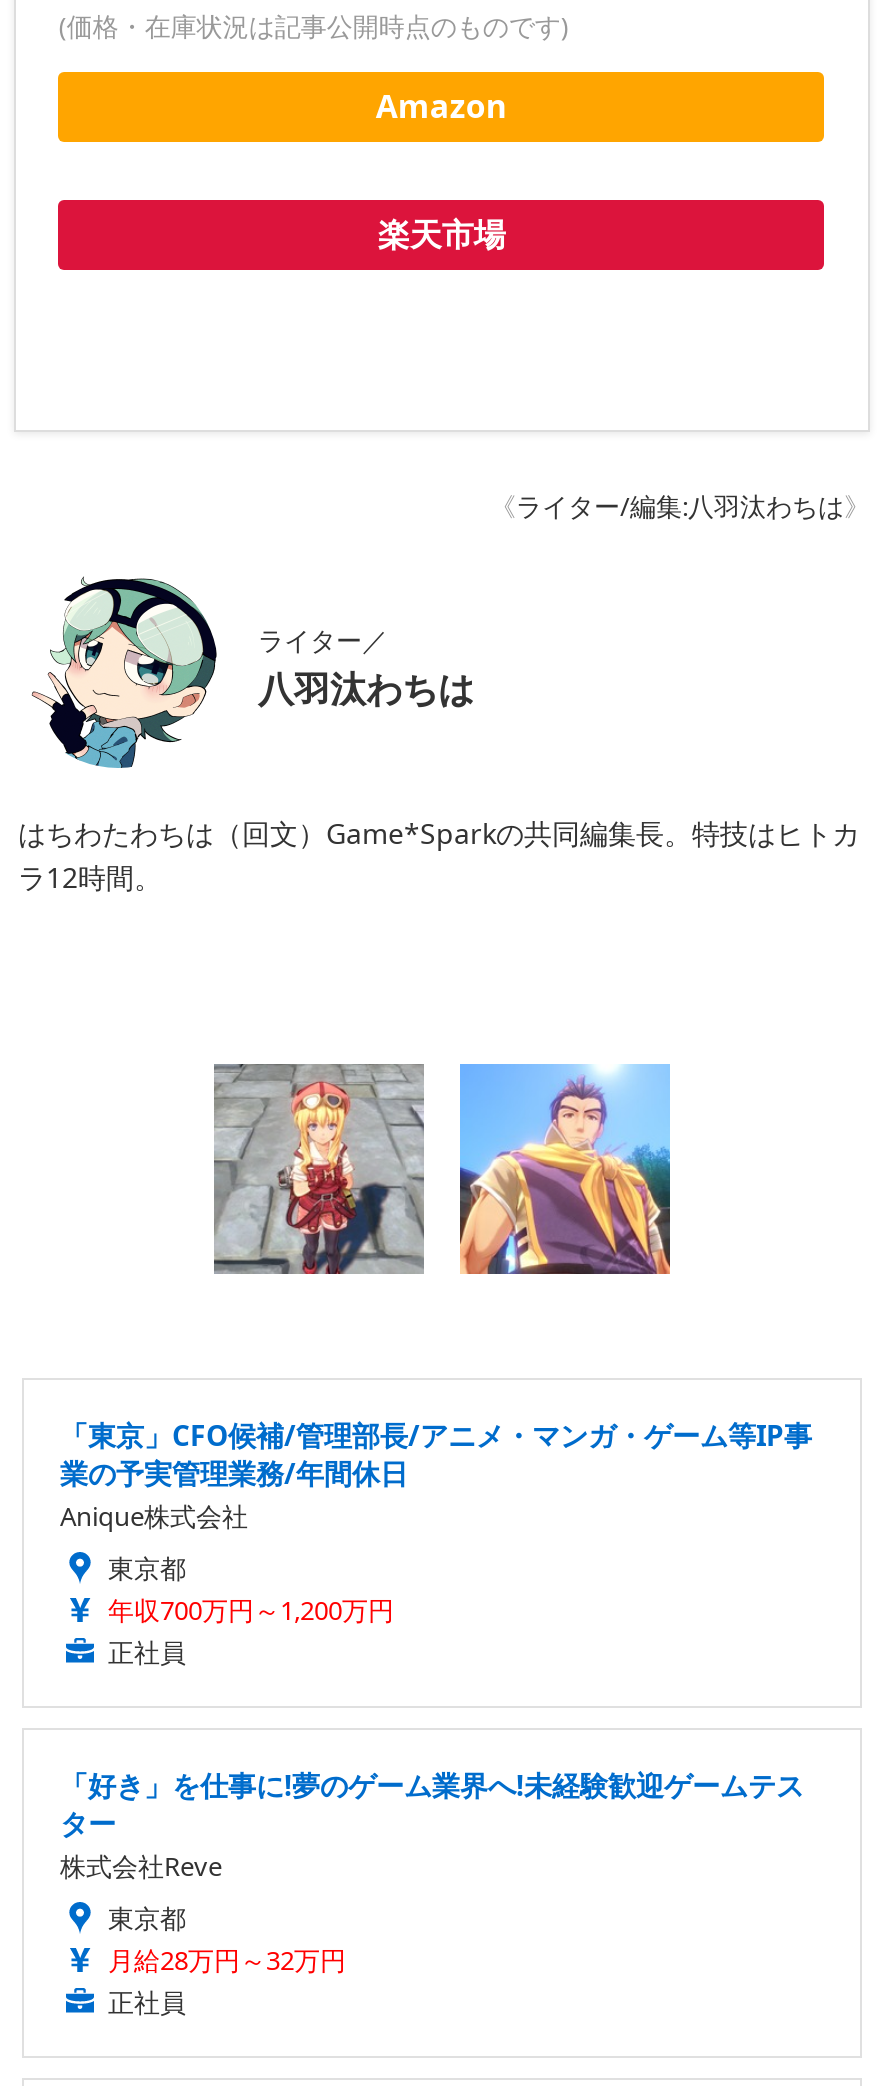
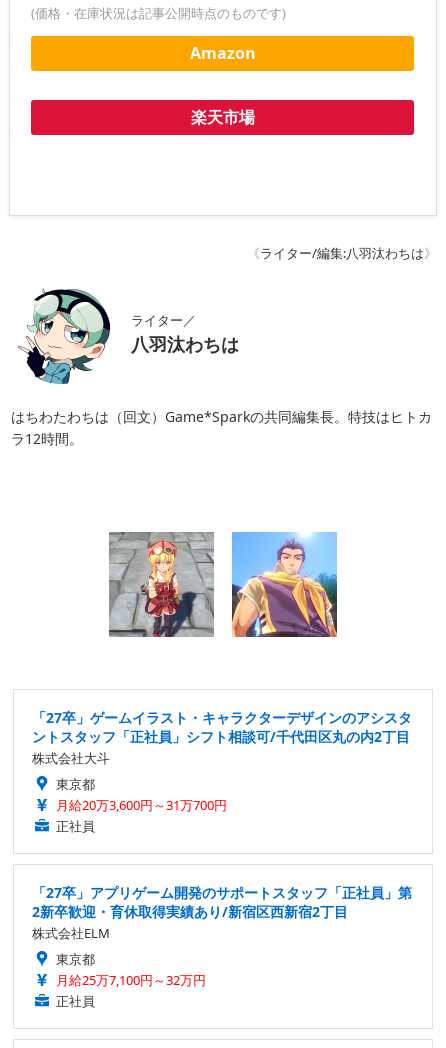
[60,1416,812,1534] 「東京」CFO候補/管理部長/アニメ・マンガ・ゲーム等IP事 | 業の予実管理業務/年間休日 | Anique株式会社 -> [32,708,412,767] 「27卒」ゲームイラスト・キャラクターデザインのアシスタ | ントスタッフ「正社員」シフト相談可/千代田区丸の内2丁目 | 株式会社大斗
[108,1592,394,1628] 年収700万円～1,200万円 -> [56,796,227,814] 月給20万3,600円～31万700円
[60,1766,804,1884] 「好き」を仕事に!夢のゲーム業界へ!未経験歓迎ゲームテス | ター | 株式会社Reve -> [32,883,412,942] 「27卒」アプリゲーム開発のサポートスタッフ「正社員」第 | 2新卒歓迎・育休取得実績あり/新宿区西新宿2丁目 | 株式会社ELM
[108,1942,346,1978] 月給28万円～32万円 -> [56,971,206,989] 月給25万7,100円～32万円

